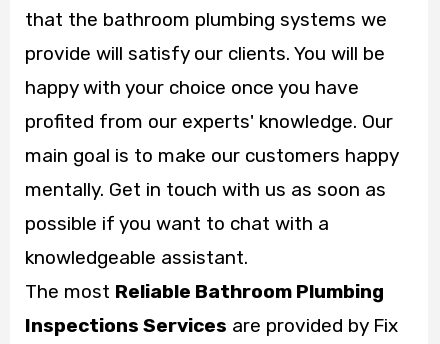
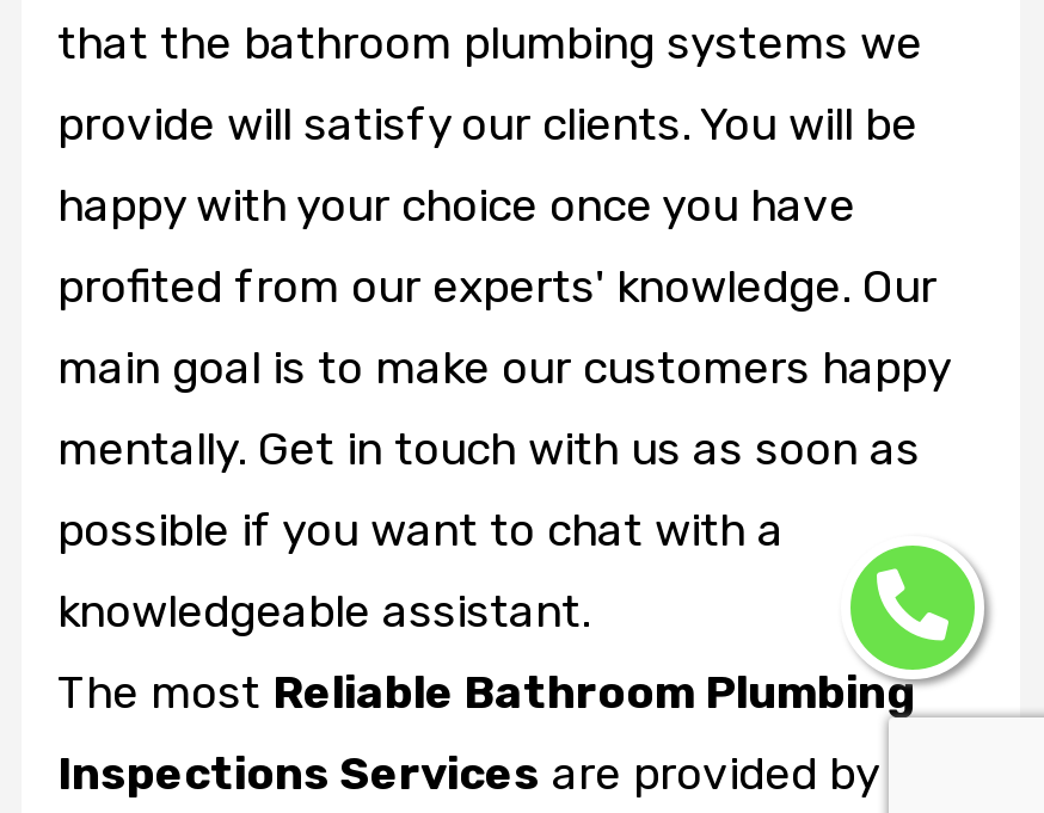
none -> [848,543,991,686] [image]

